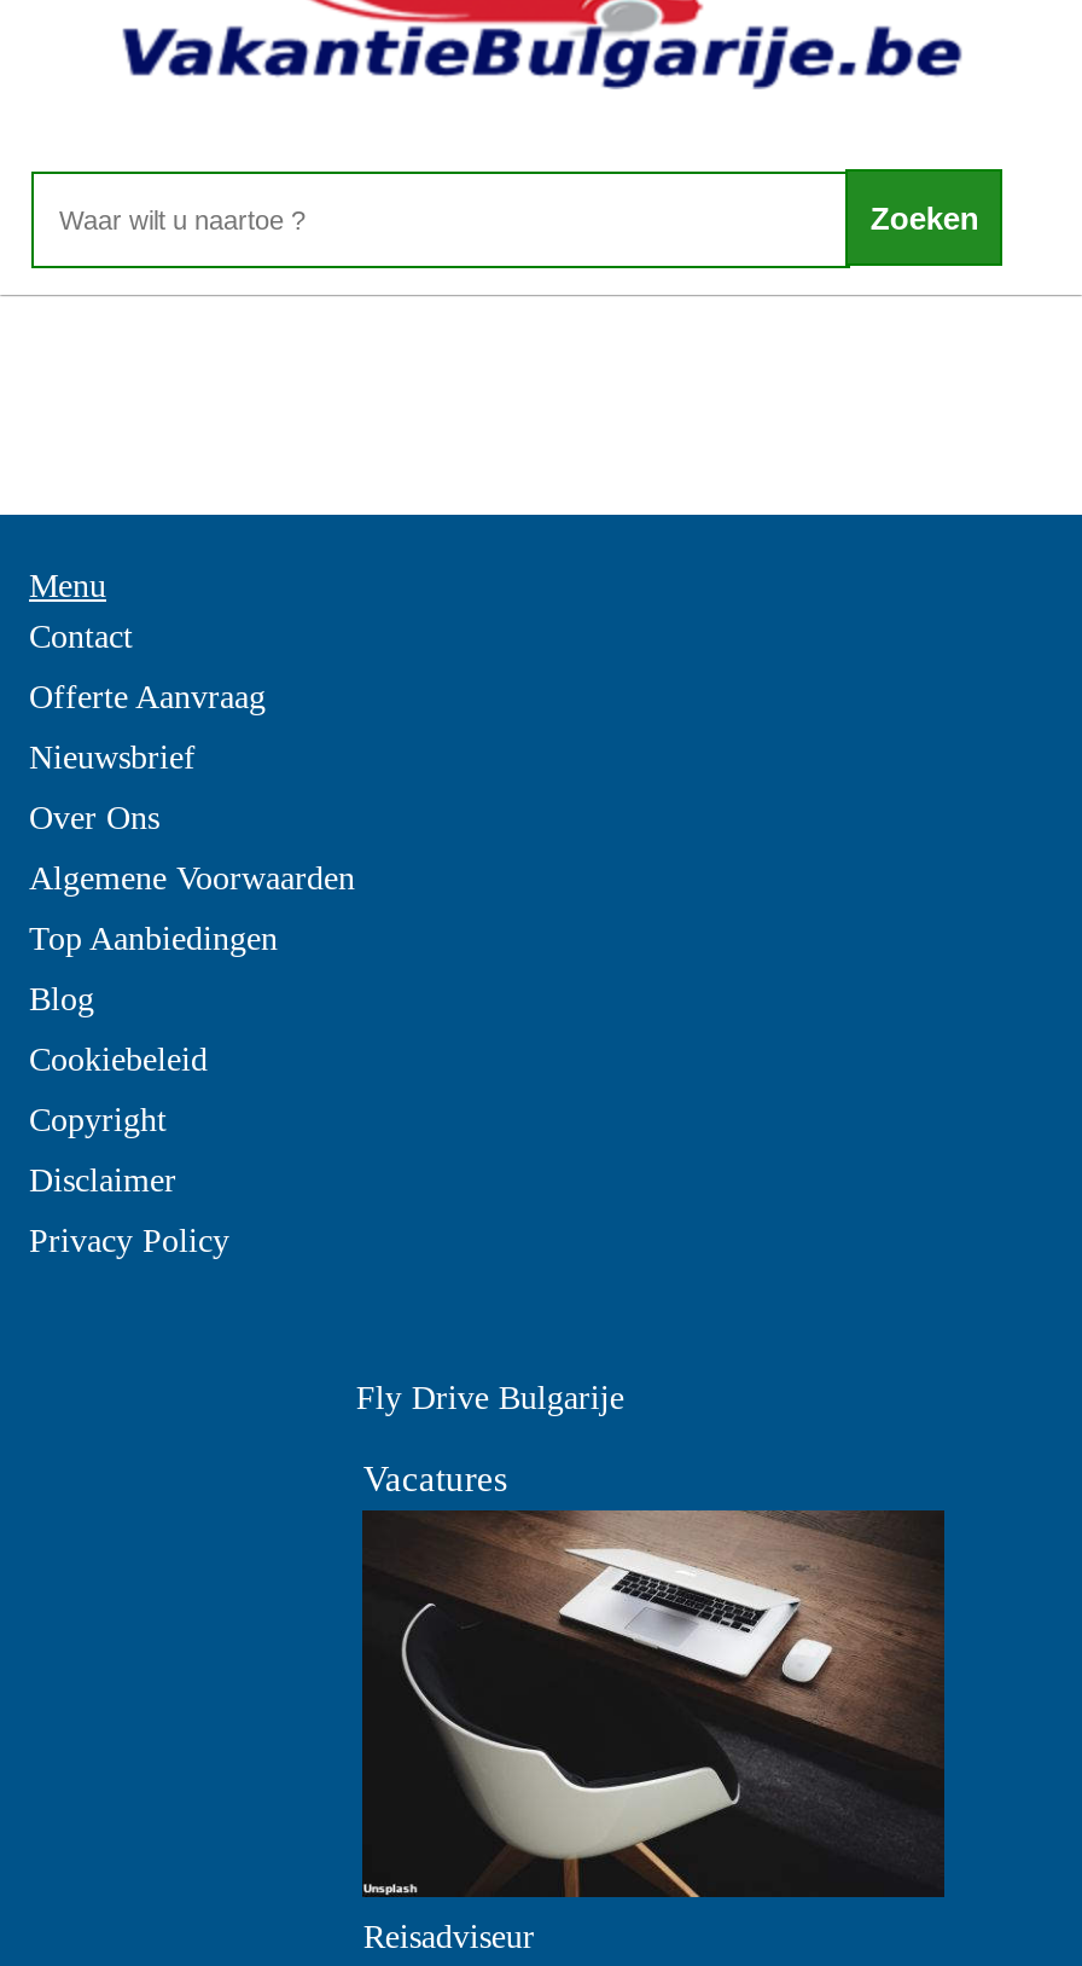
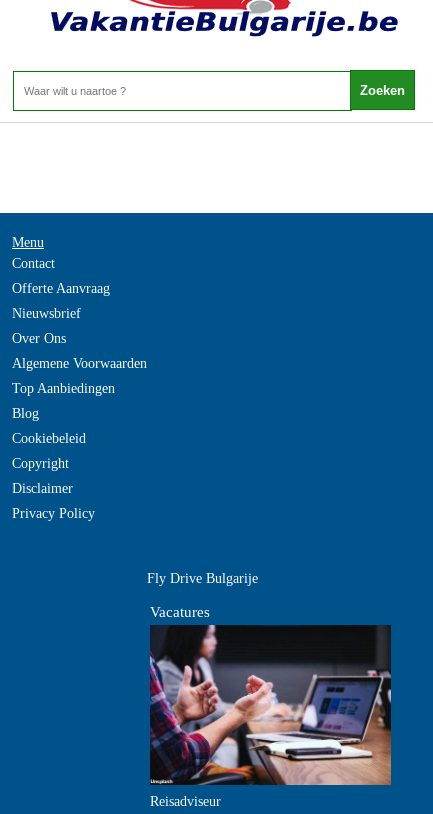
[360,1508,947,1900] [image] -> [149,624,392,786] [image]

